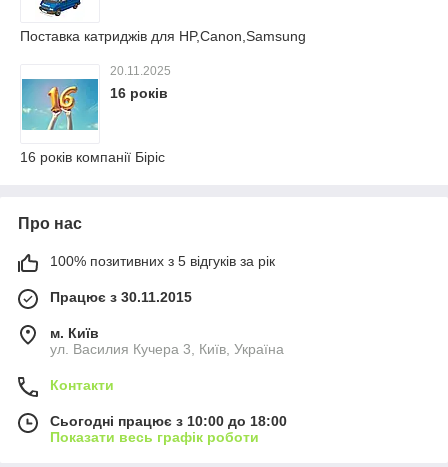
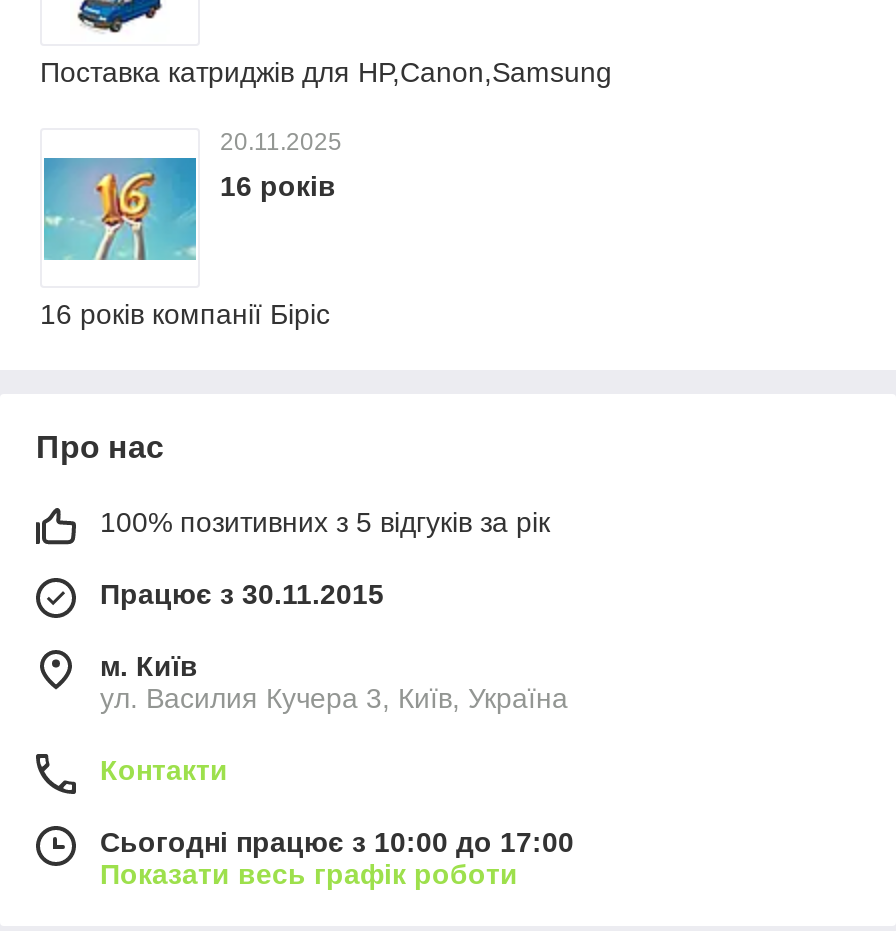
[50,413,287,429] Сьогодні працює з 10:00 до 18:00 -> [100,826,574,858] Сьогодні працює з 10:00 до 17:00

